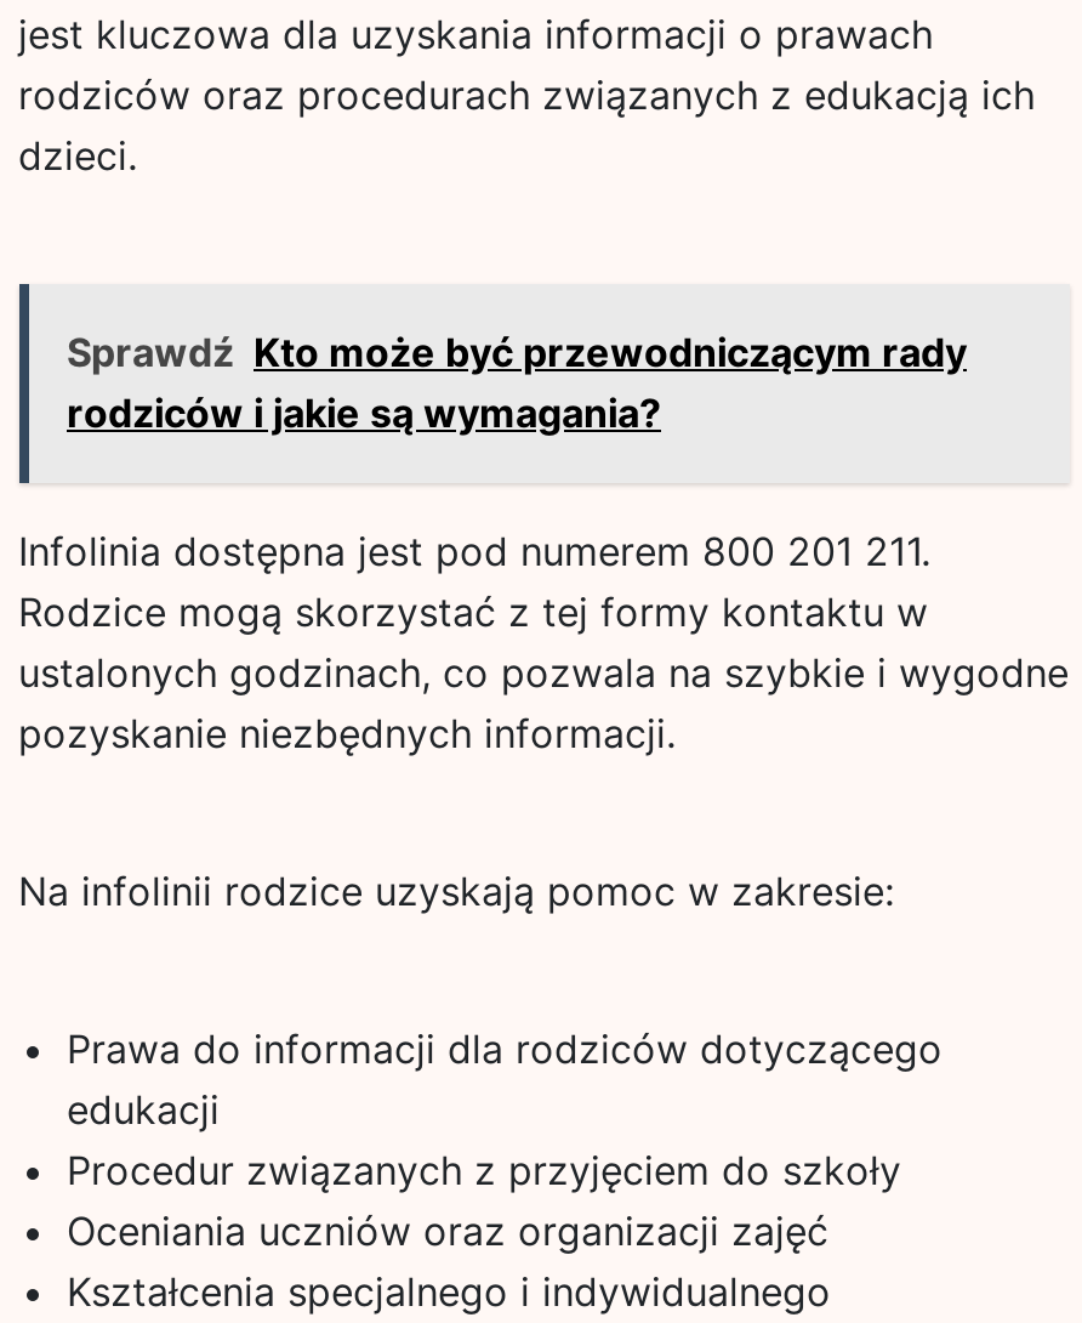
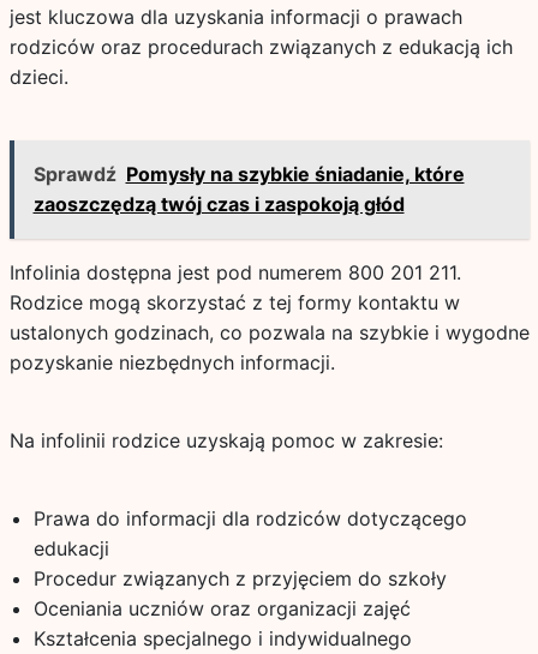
[67,328,967,437] Sprawdź Kto może być przewodniczącym rady | rodziców i jakie są wymagania? -> [33,162,464,216] Sprawdź Pomysły na szybkie śniadanie, które | zaoszczędzą twój czas i zaspokoją głód

